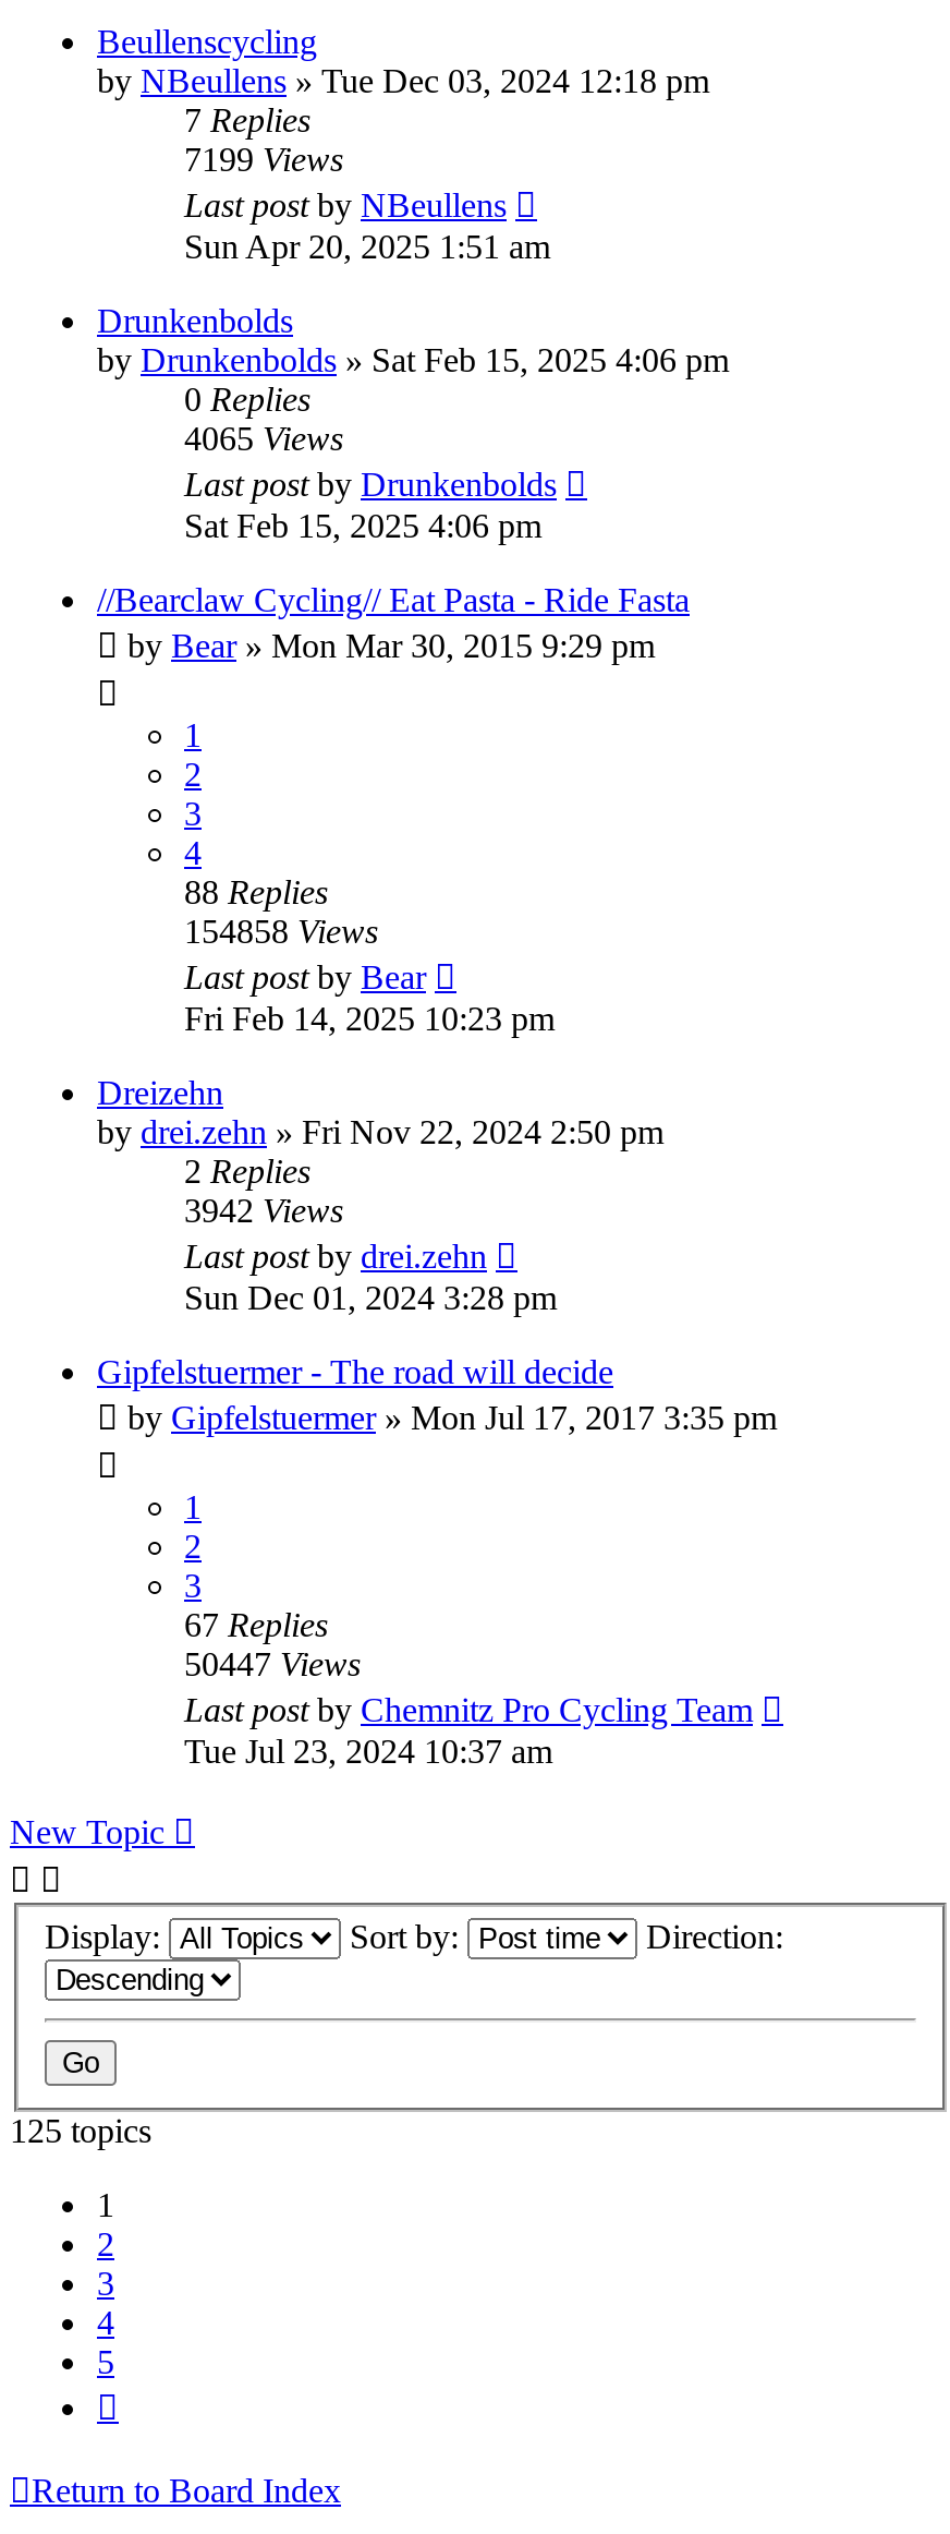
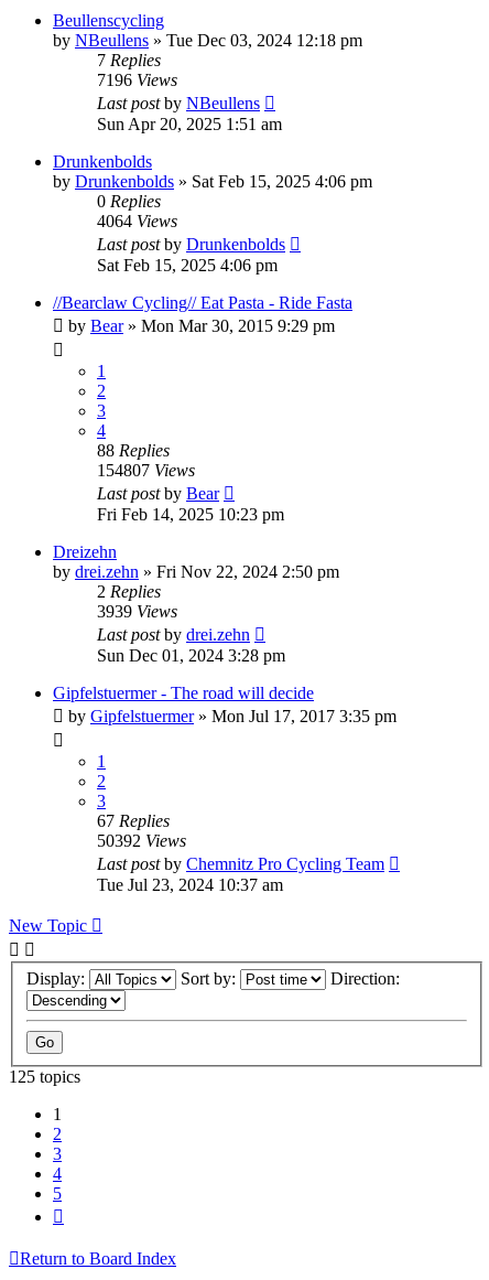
[184,140,343,178] 7199 Views -> [97,70,177,89] 7196 Views
[184,420,343,457] 4065 Views -> [97,212,177,230] 4064 Views
[184,912,378,949] 154858 Views -> [97,461,195,479] 154807 Views
[184,1192,343,1229] 3942 Views -> [97,602,177,621] 3939 Views
[184,1645,361,1682] 50447 Views -> [97,831,186,850] 50392 Views

